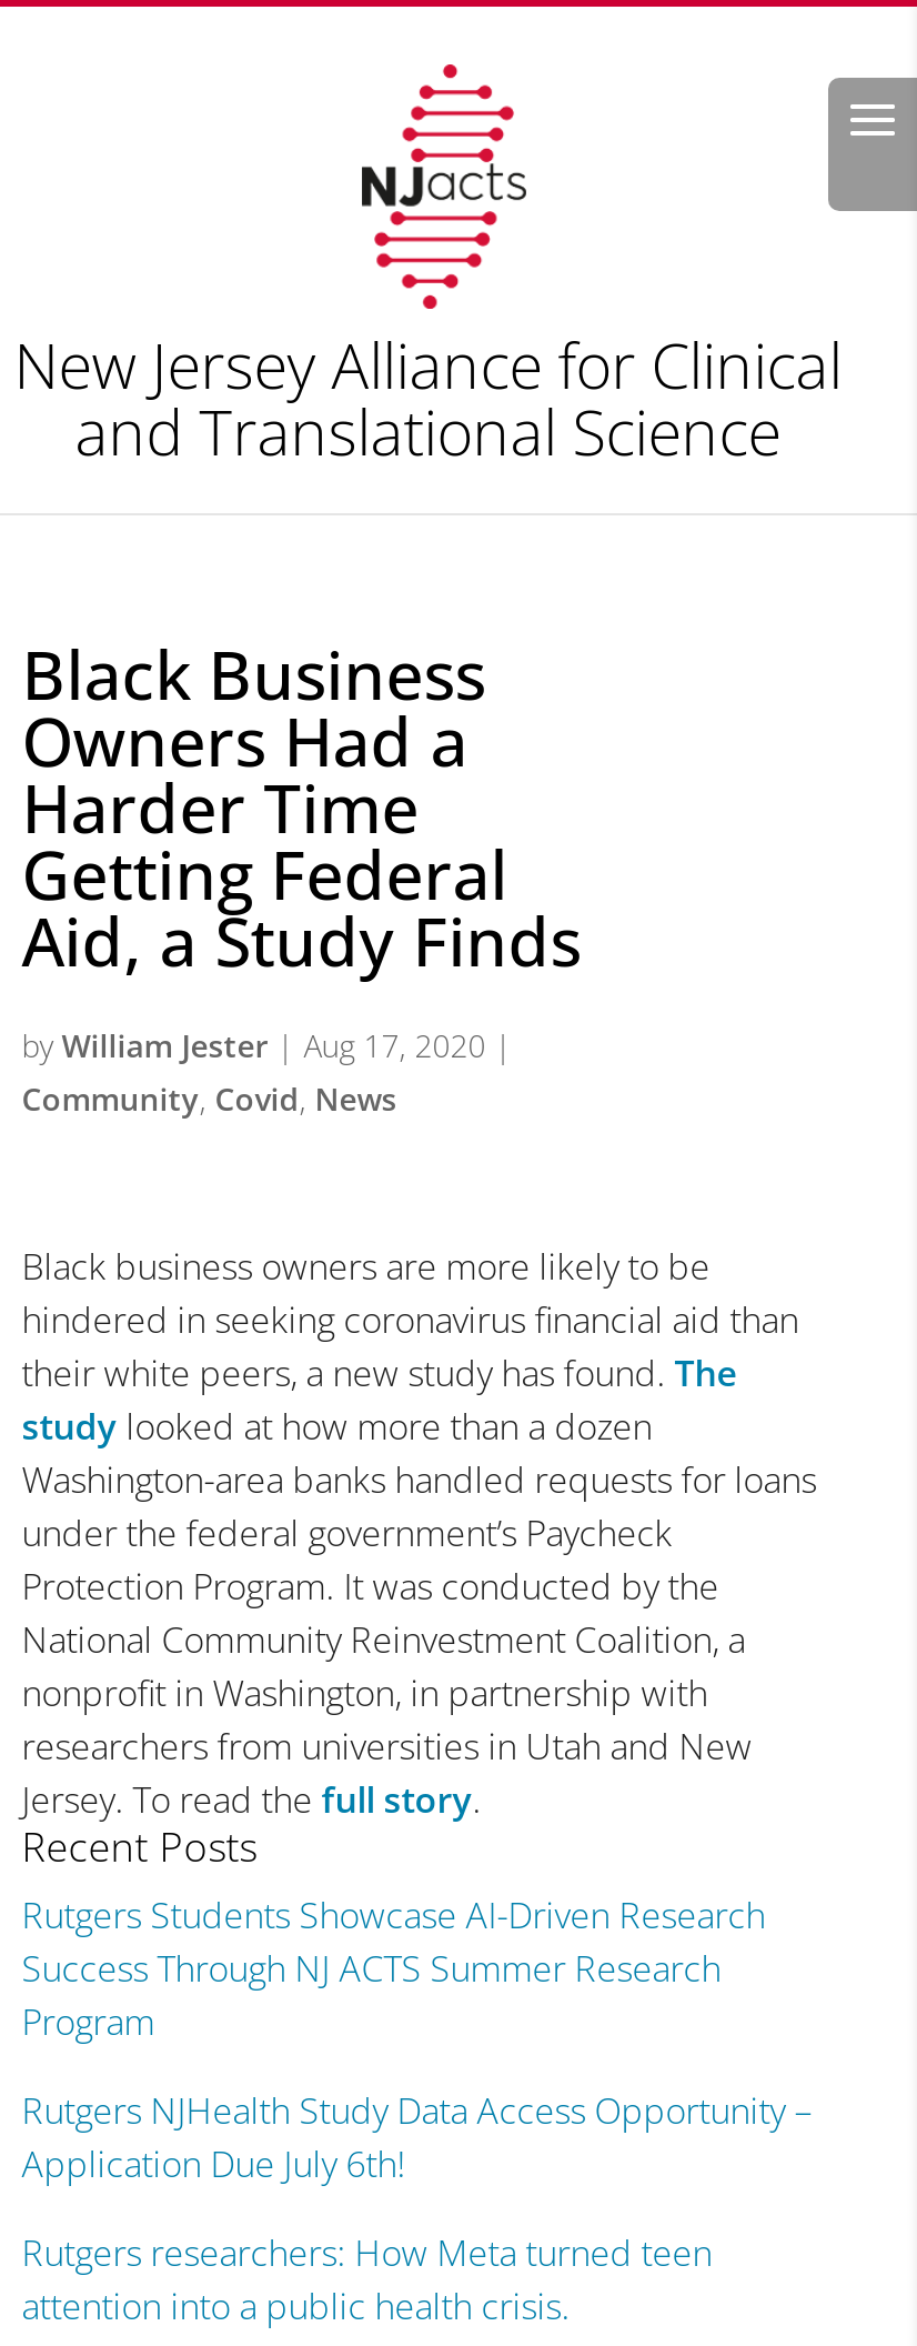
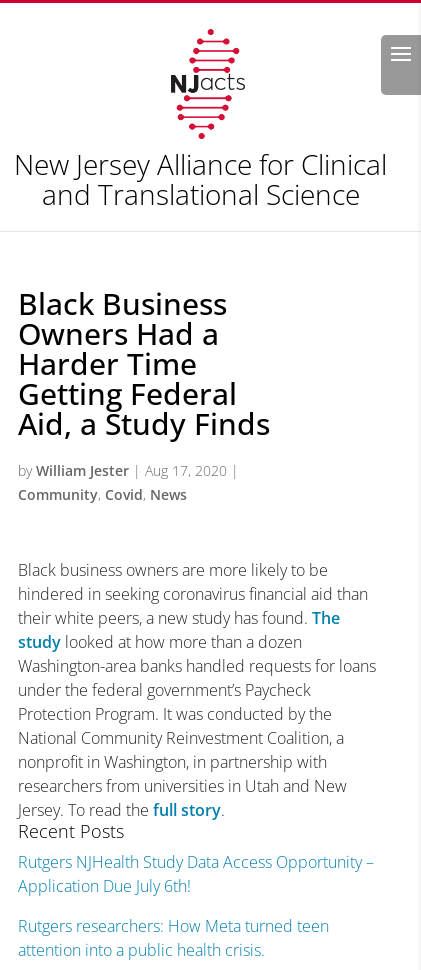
[22,1891,766,2046] Rutgers Students Showcase AI-Driven Research | Success Through NJ ACTS Summer Research | Program -> none

